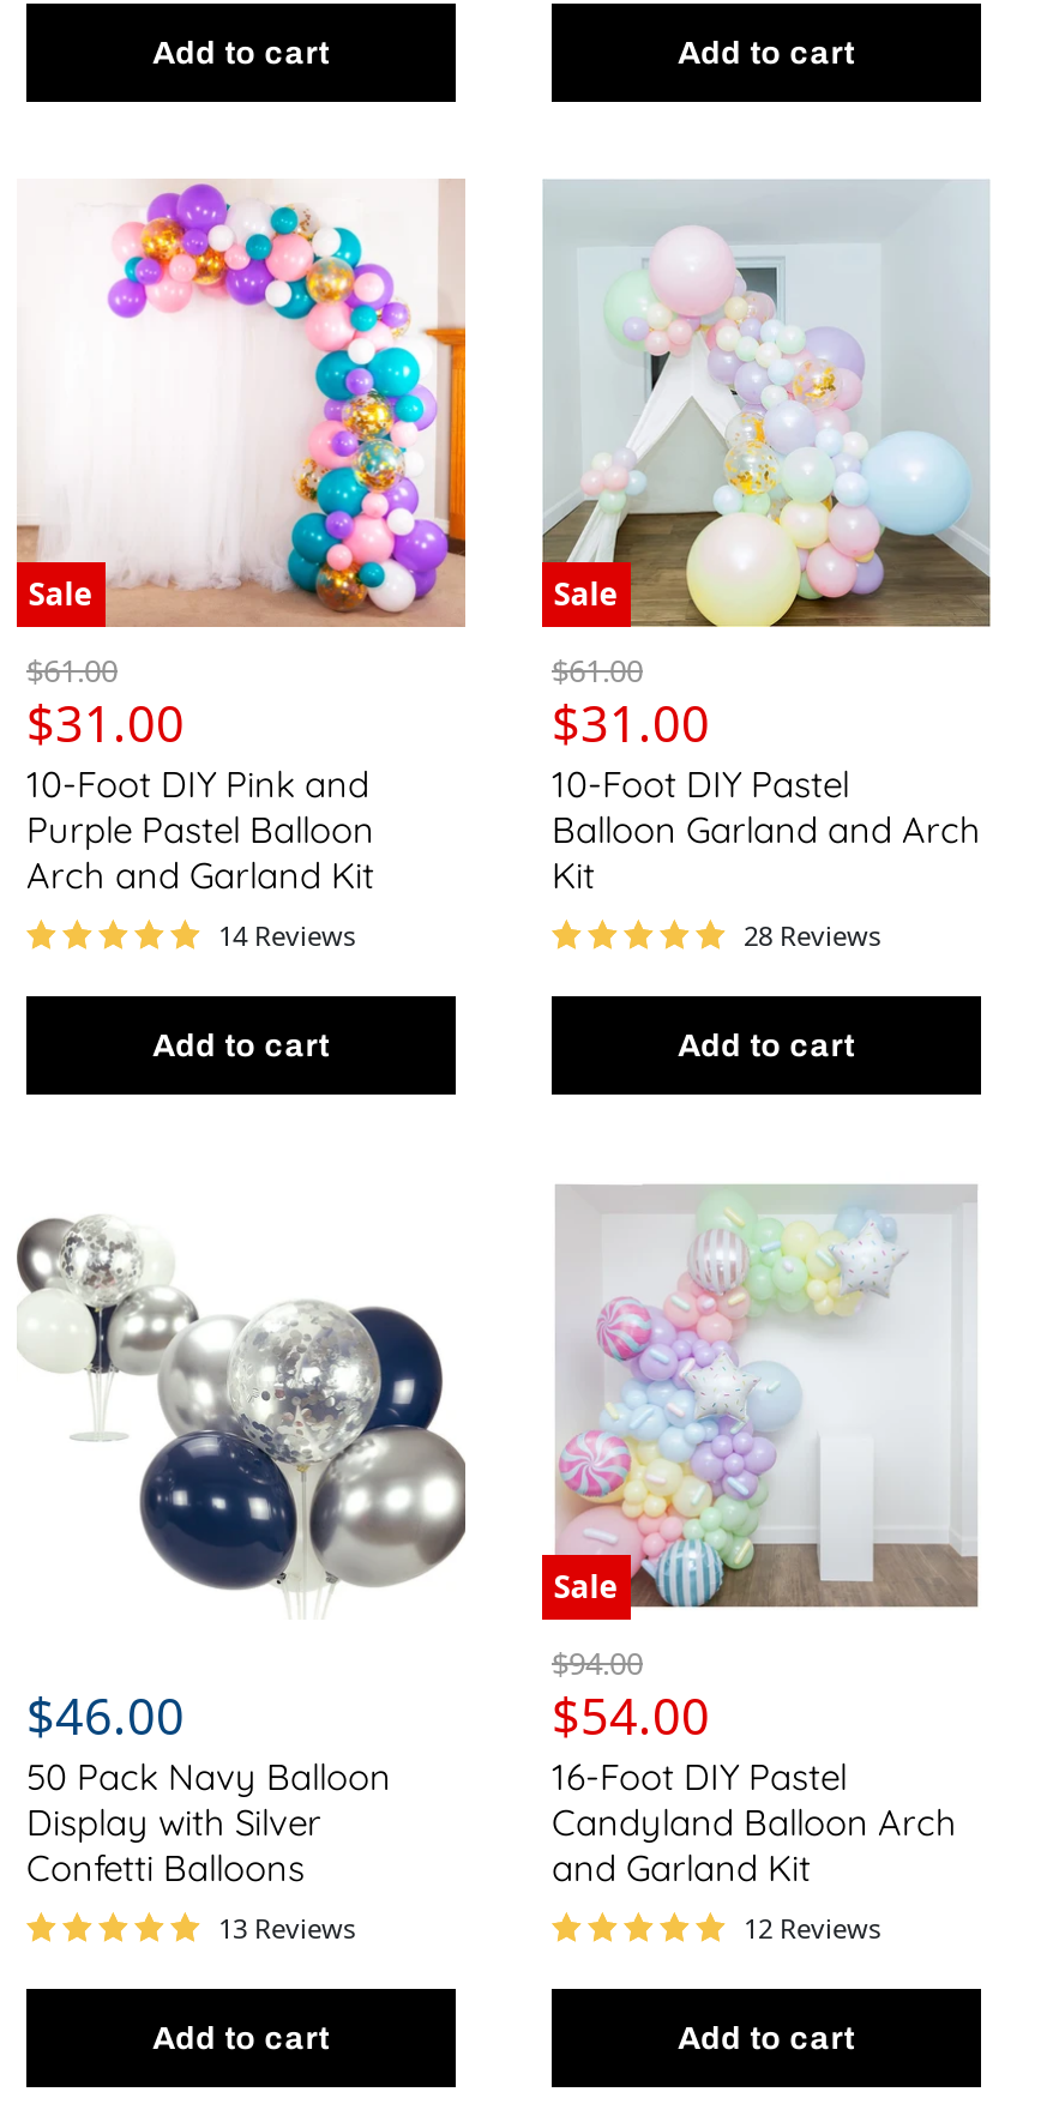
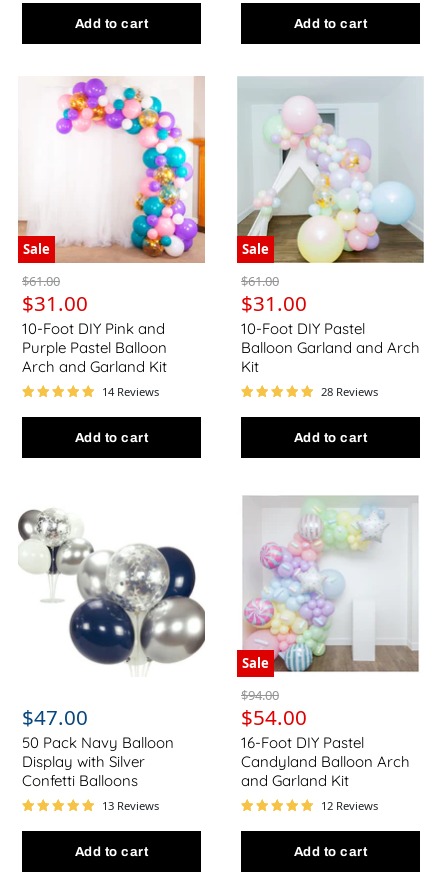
[26,1681,185,1748] $46.00 -> [22,702,88,730] $47.00

